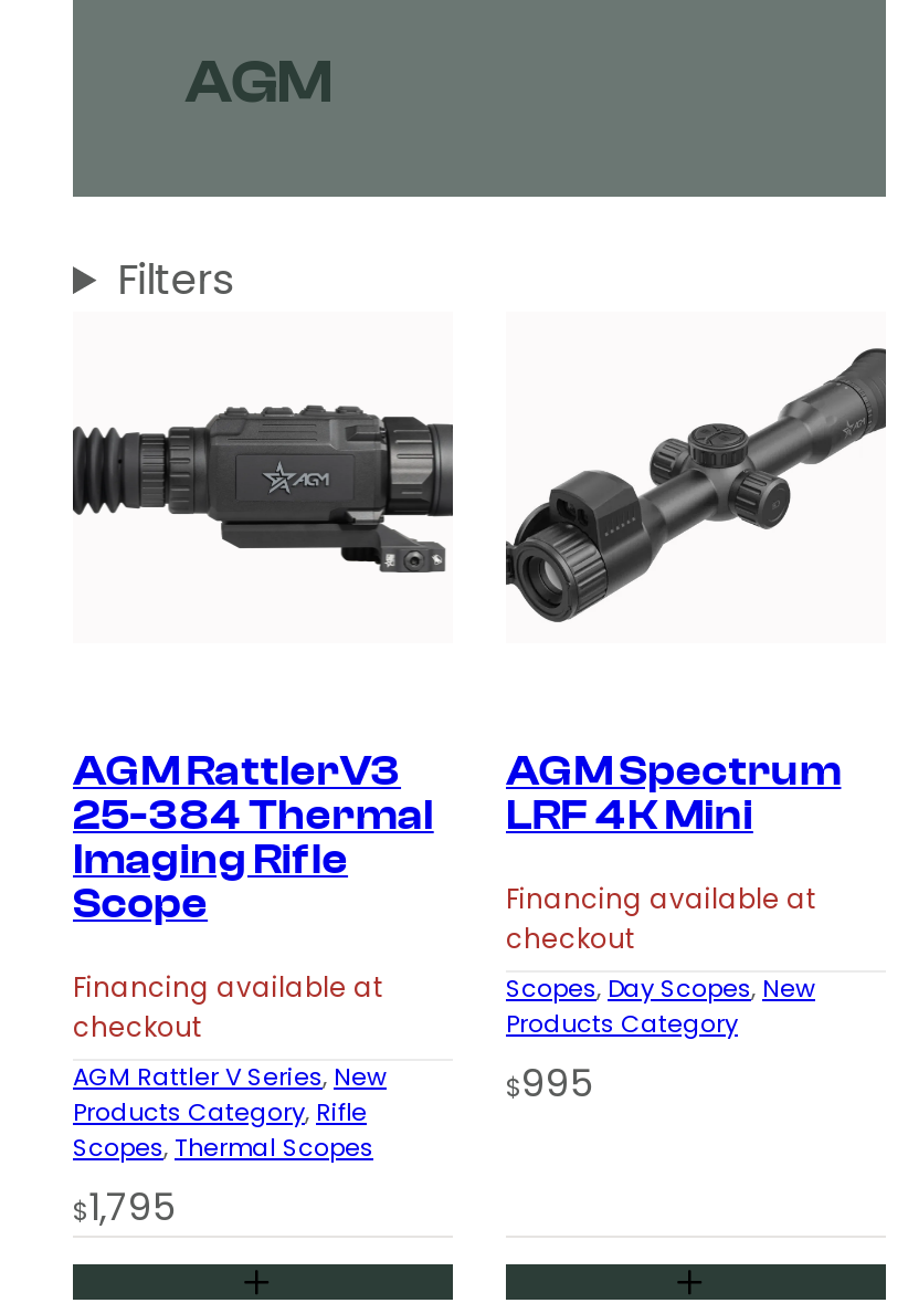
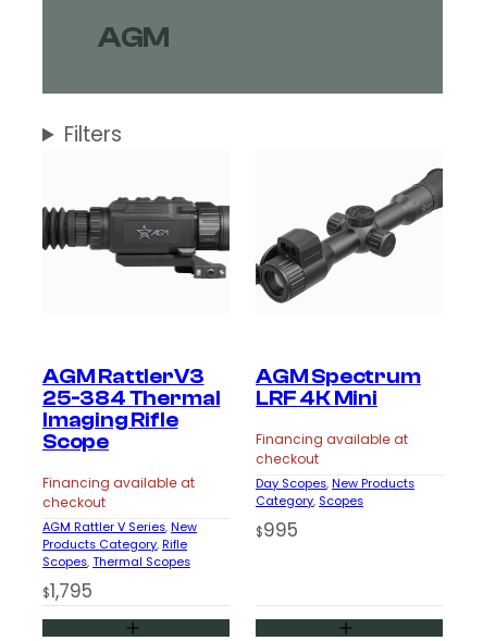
[506,973,815,1041] Scopes, Day Scopes, New | Products Category -> [256,476,414,509] Day Scopes, New Products | Category, Scopes

